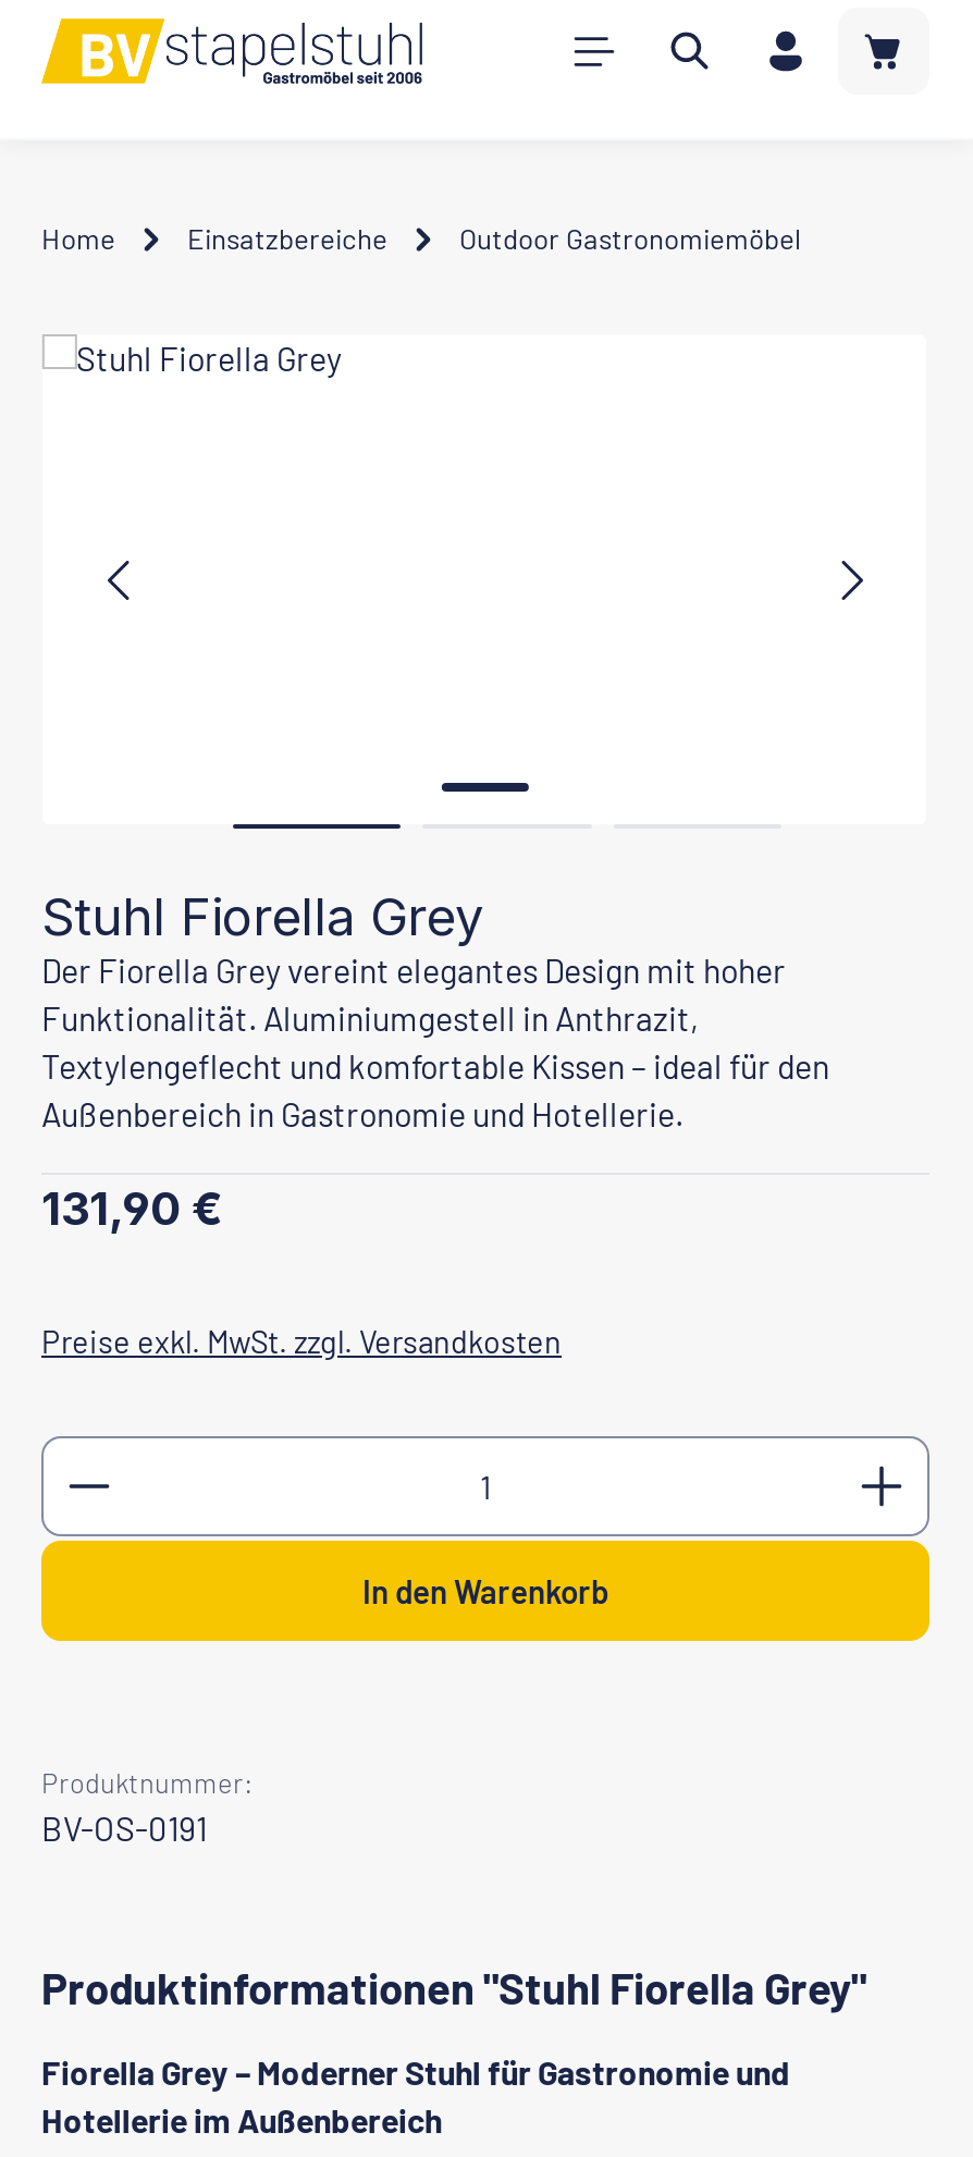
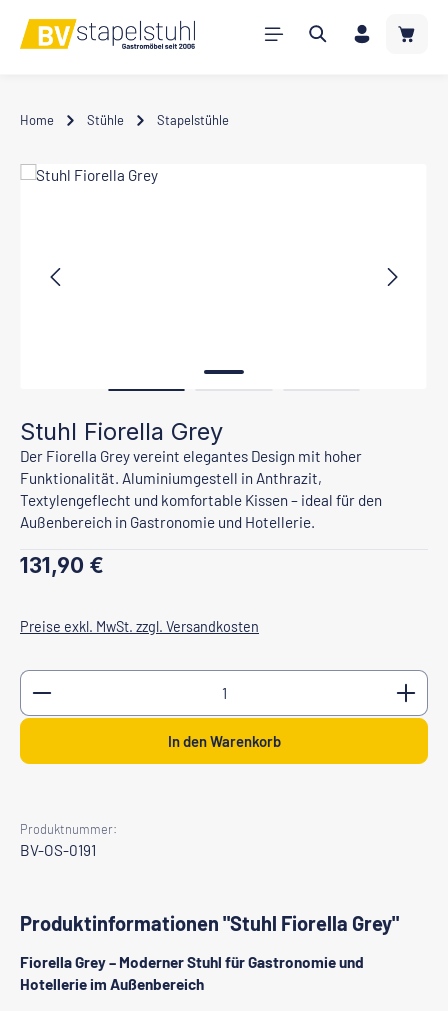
[187,221,801,256] Einsatzbereiche | Outdoor Gastronomiemöbel -> [87,112,229,128] Stühle | Stapelstühle

